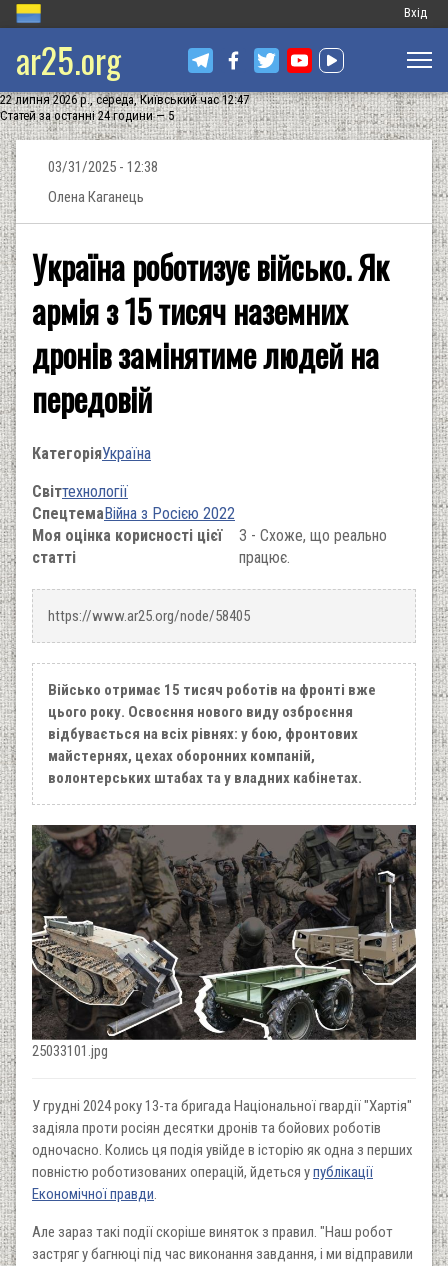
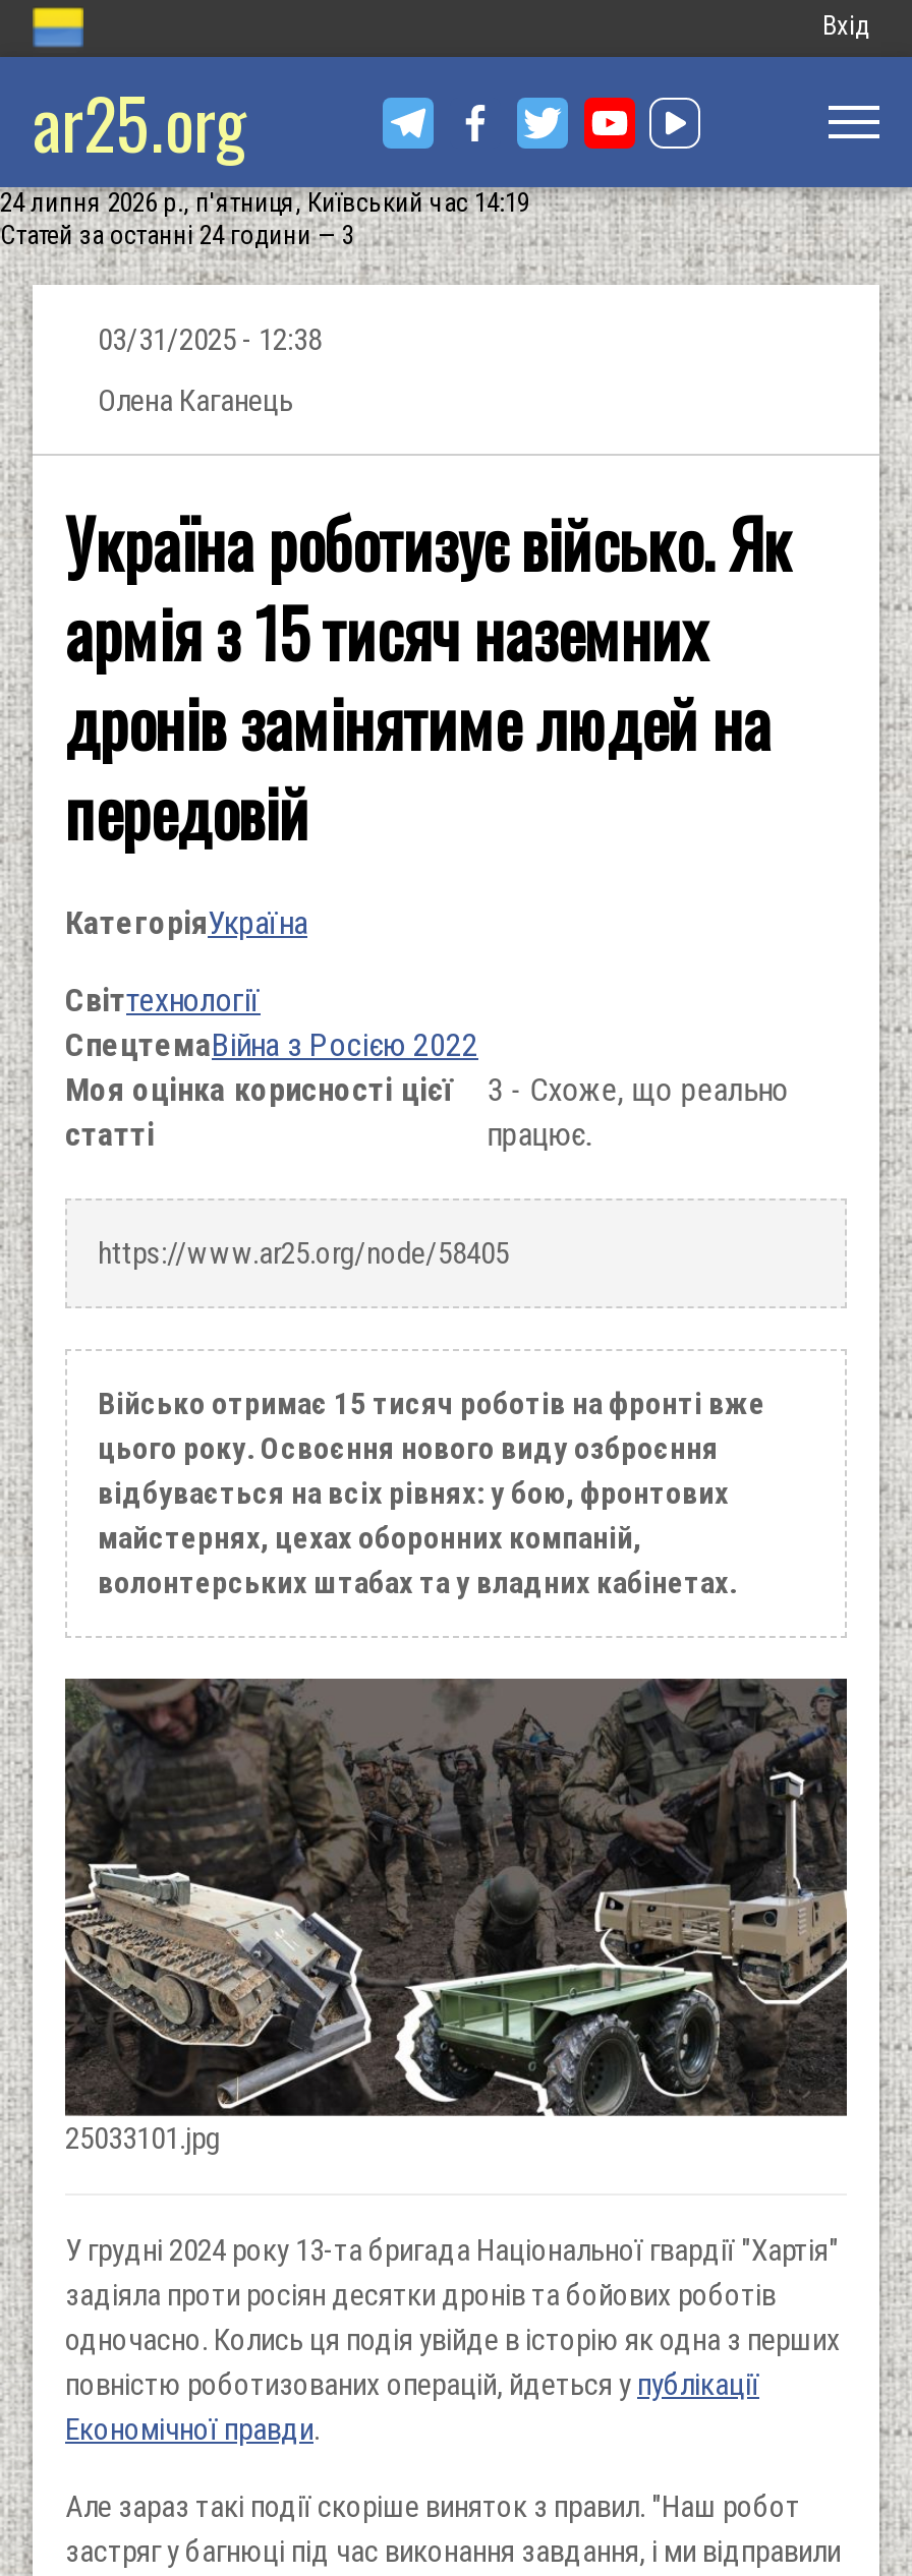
[0,92,249,107] 22 липня 2026 р., середа, Київський час 12:47 -> [0,187,529,218] 24 липня 2026 р., п'ятниця, Київський час 14:19
[0,108,174,123] Статей за останні 24 години — 5 -> [0,220,354,250] Статей за останні 24 години — 3

